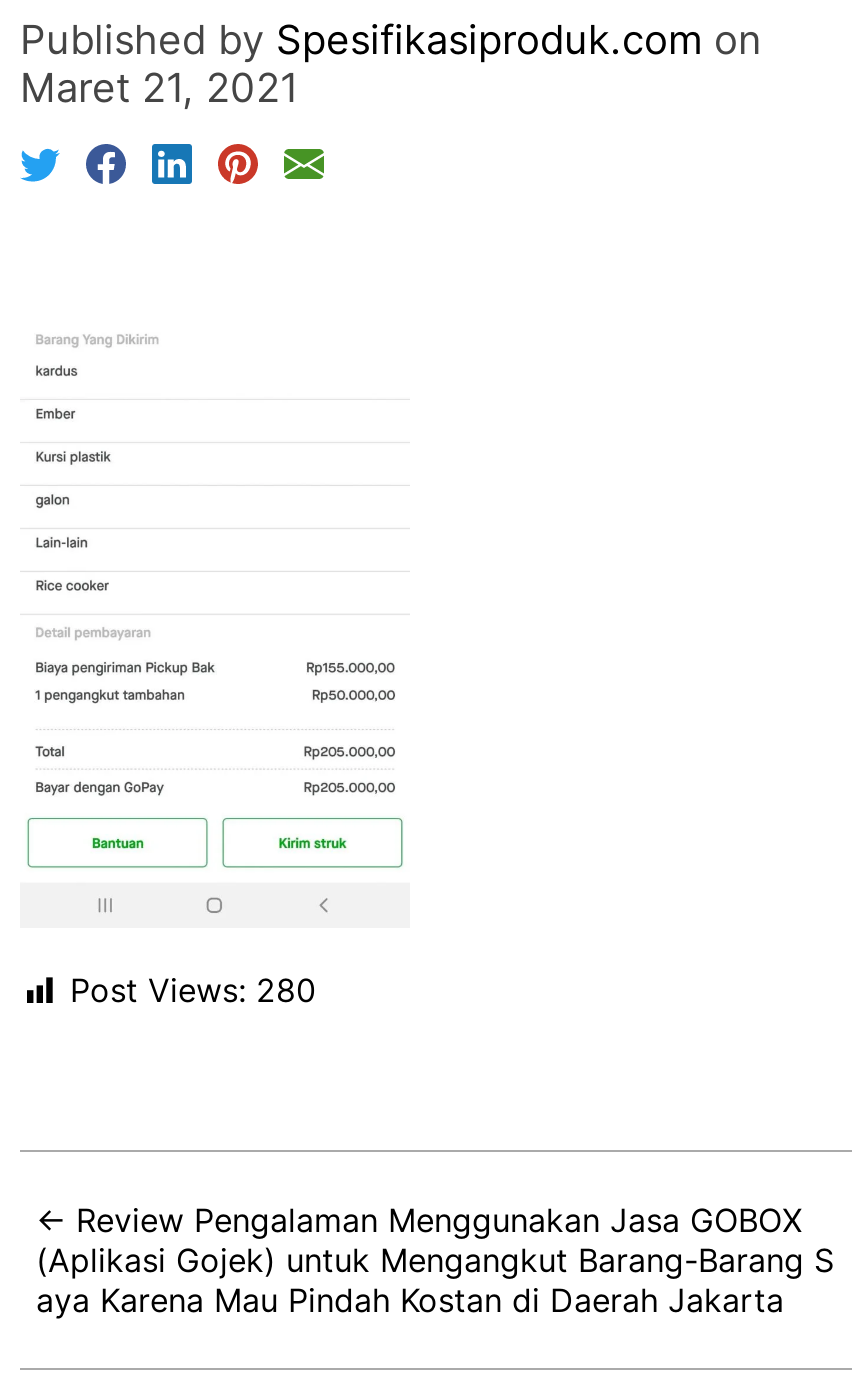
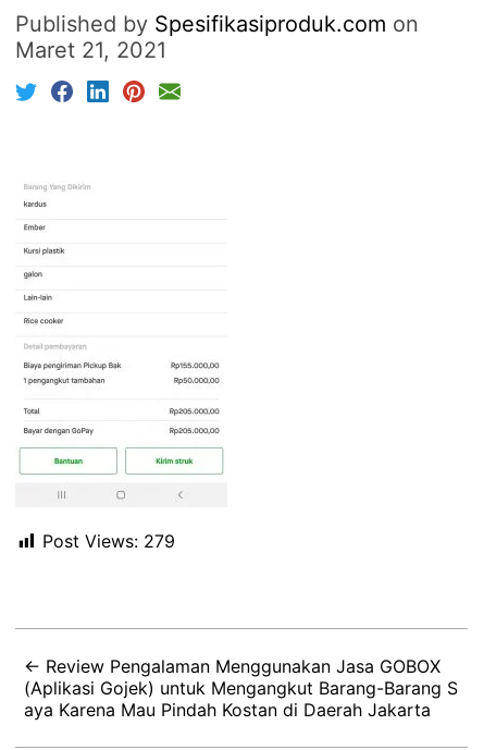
[70,971,316,1011] Post Views: 280 -> [42,530,175,552] Post Views: 279

